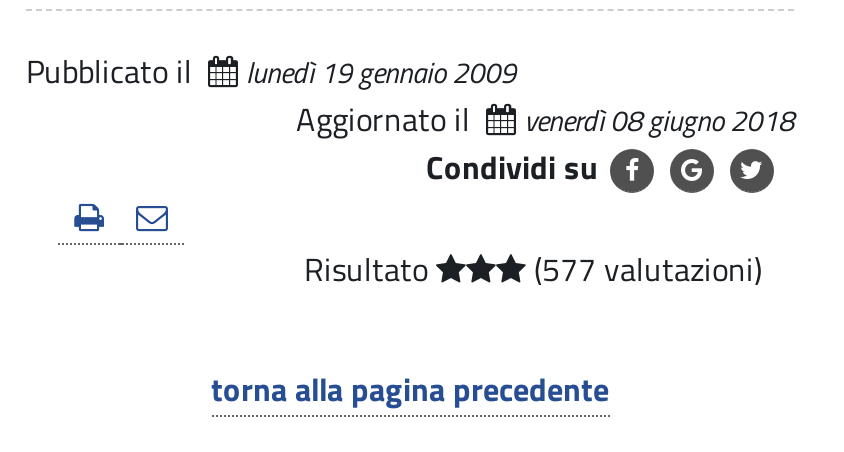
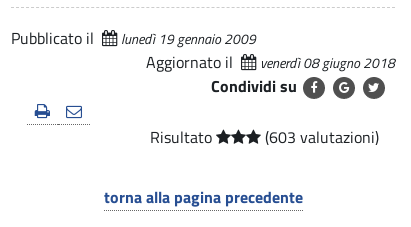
[304,245,762,293] Risultato (577 valutazioni) -> [150,125,379,149] Risultato (603 valutazioni)

